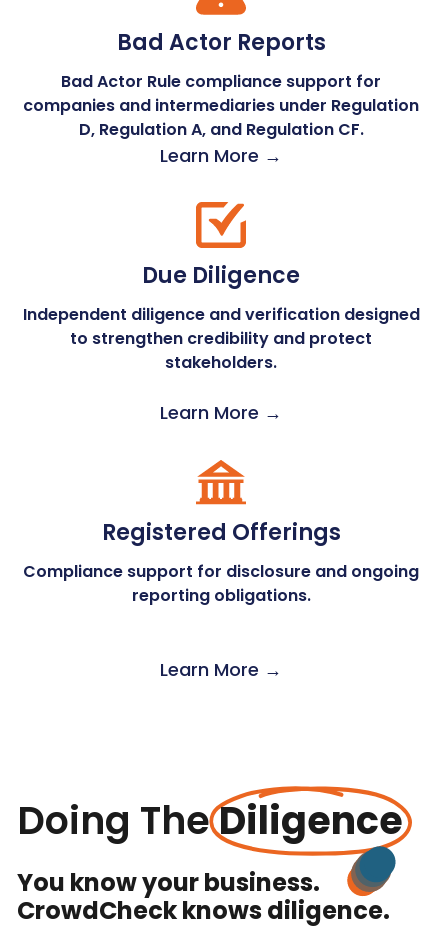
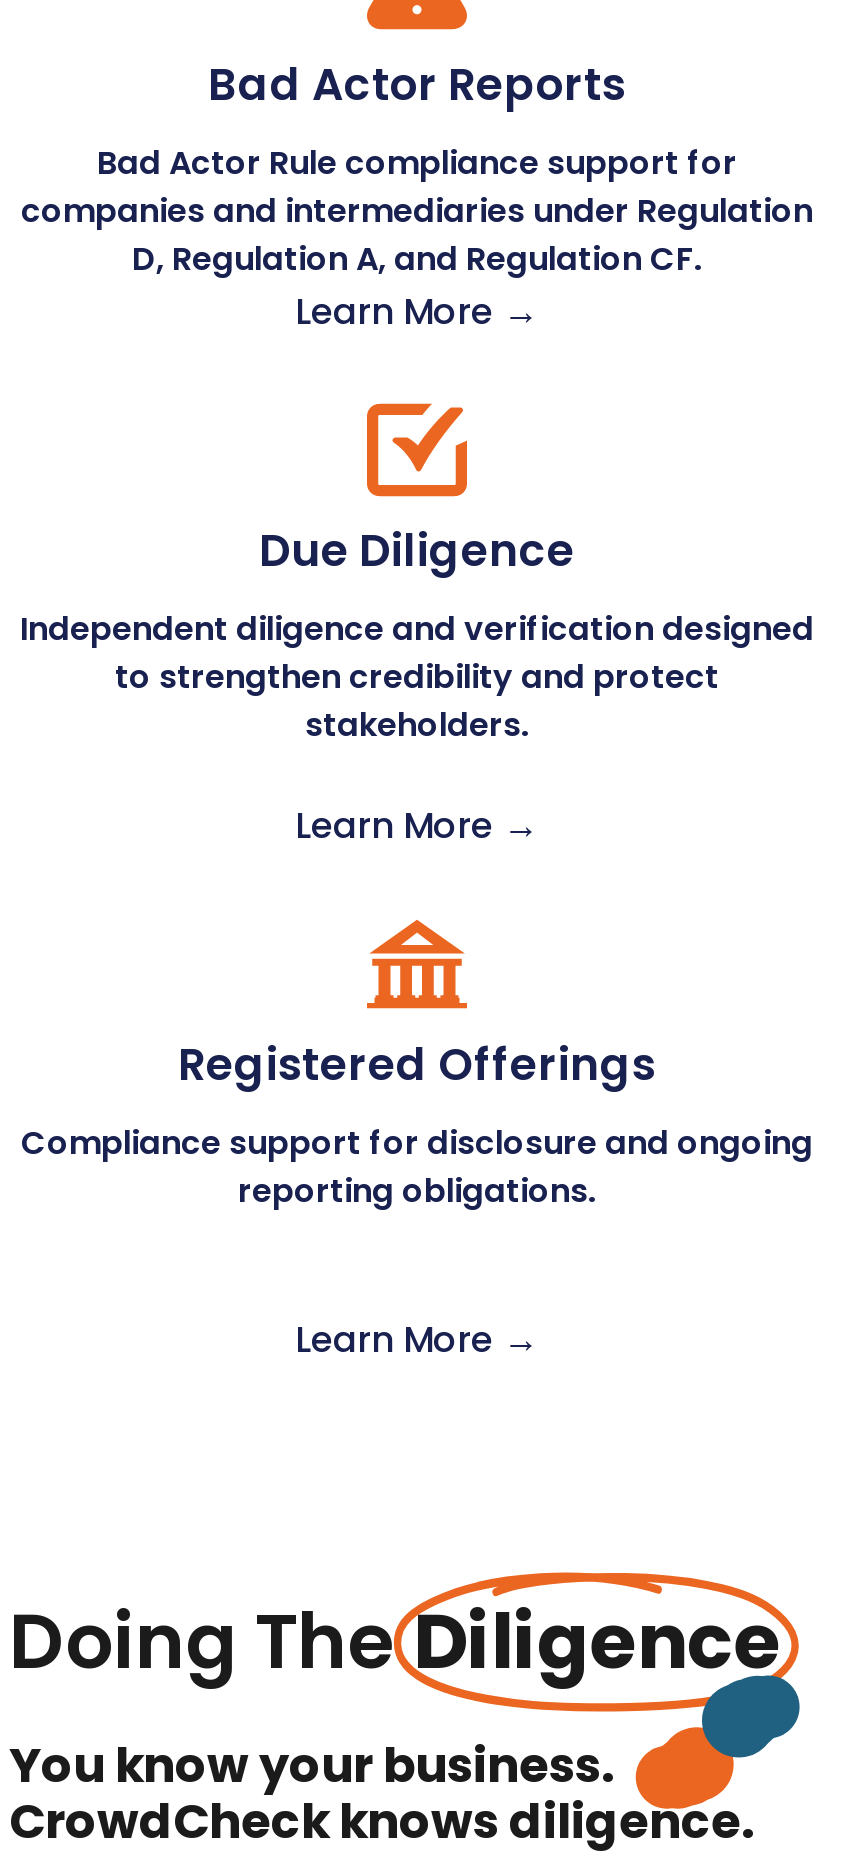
[330,843,412,892] [image] -> [633,1682,803,1784] [image]

